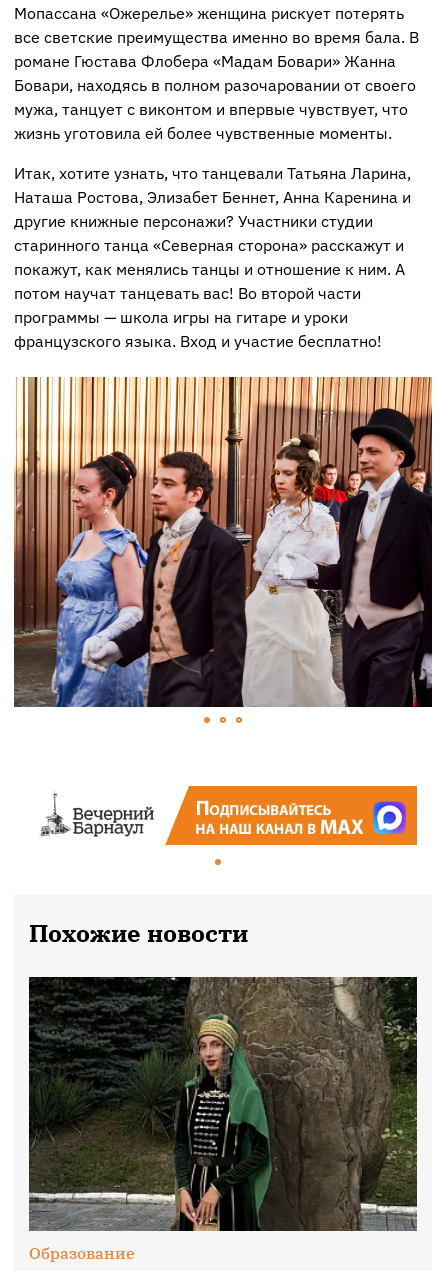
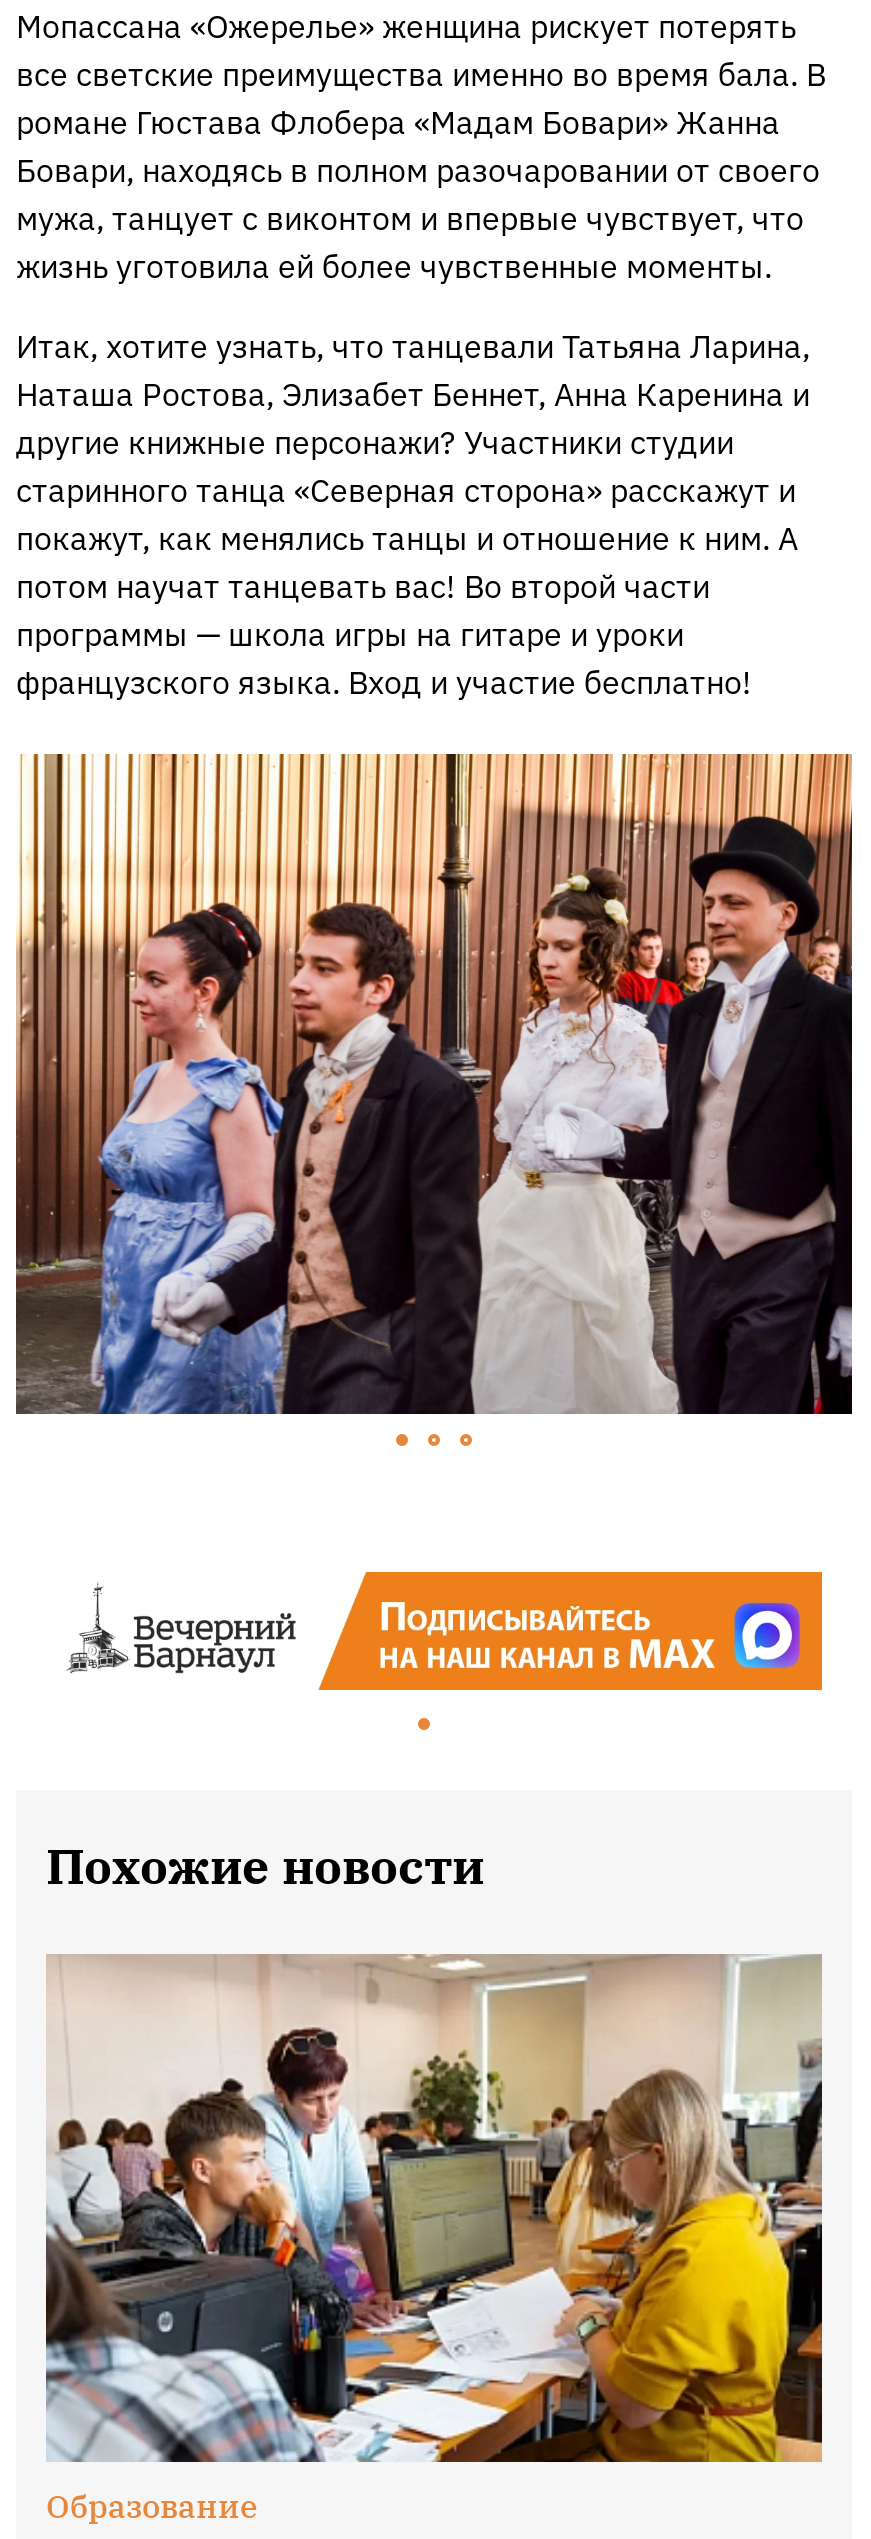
[28,976,418,1232] [image] -> [46,1954,824,2464] [image]

